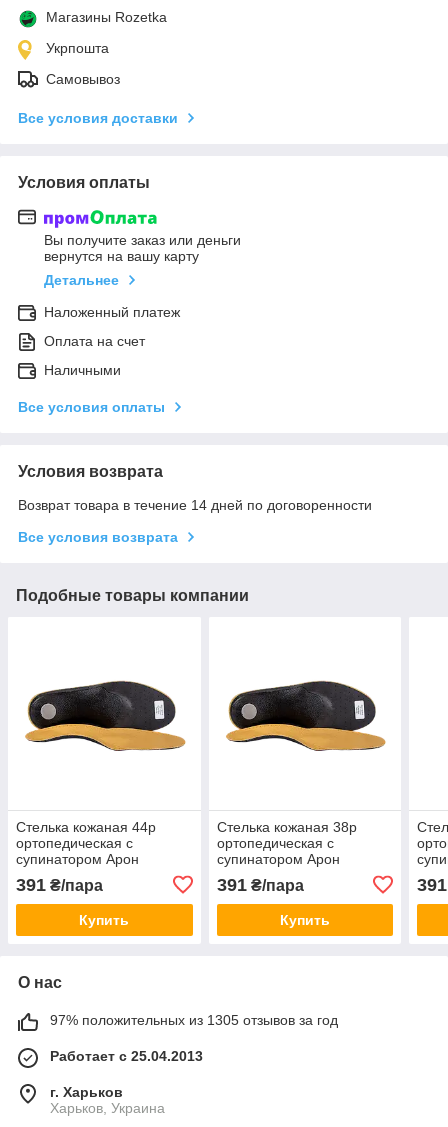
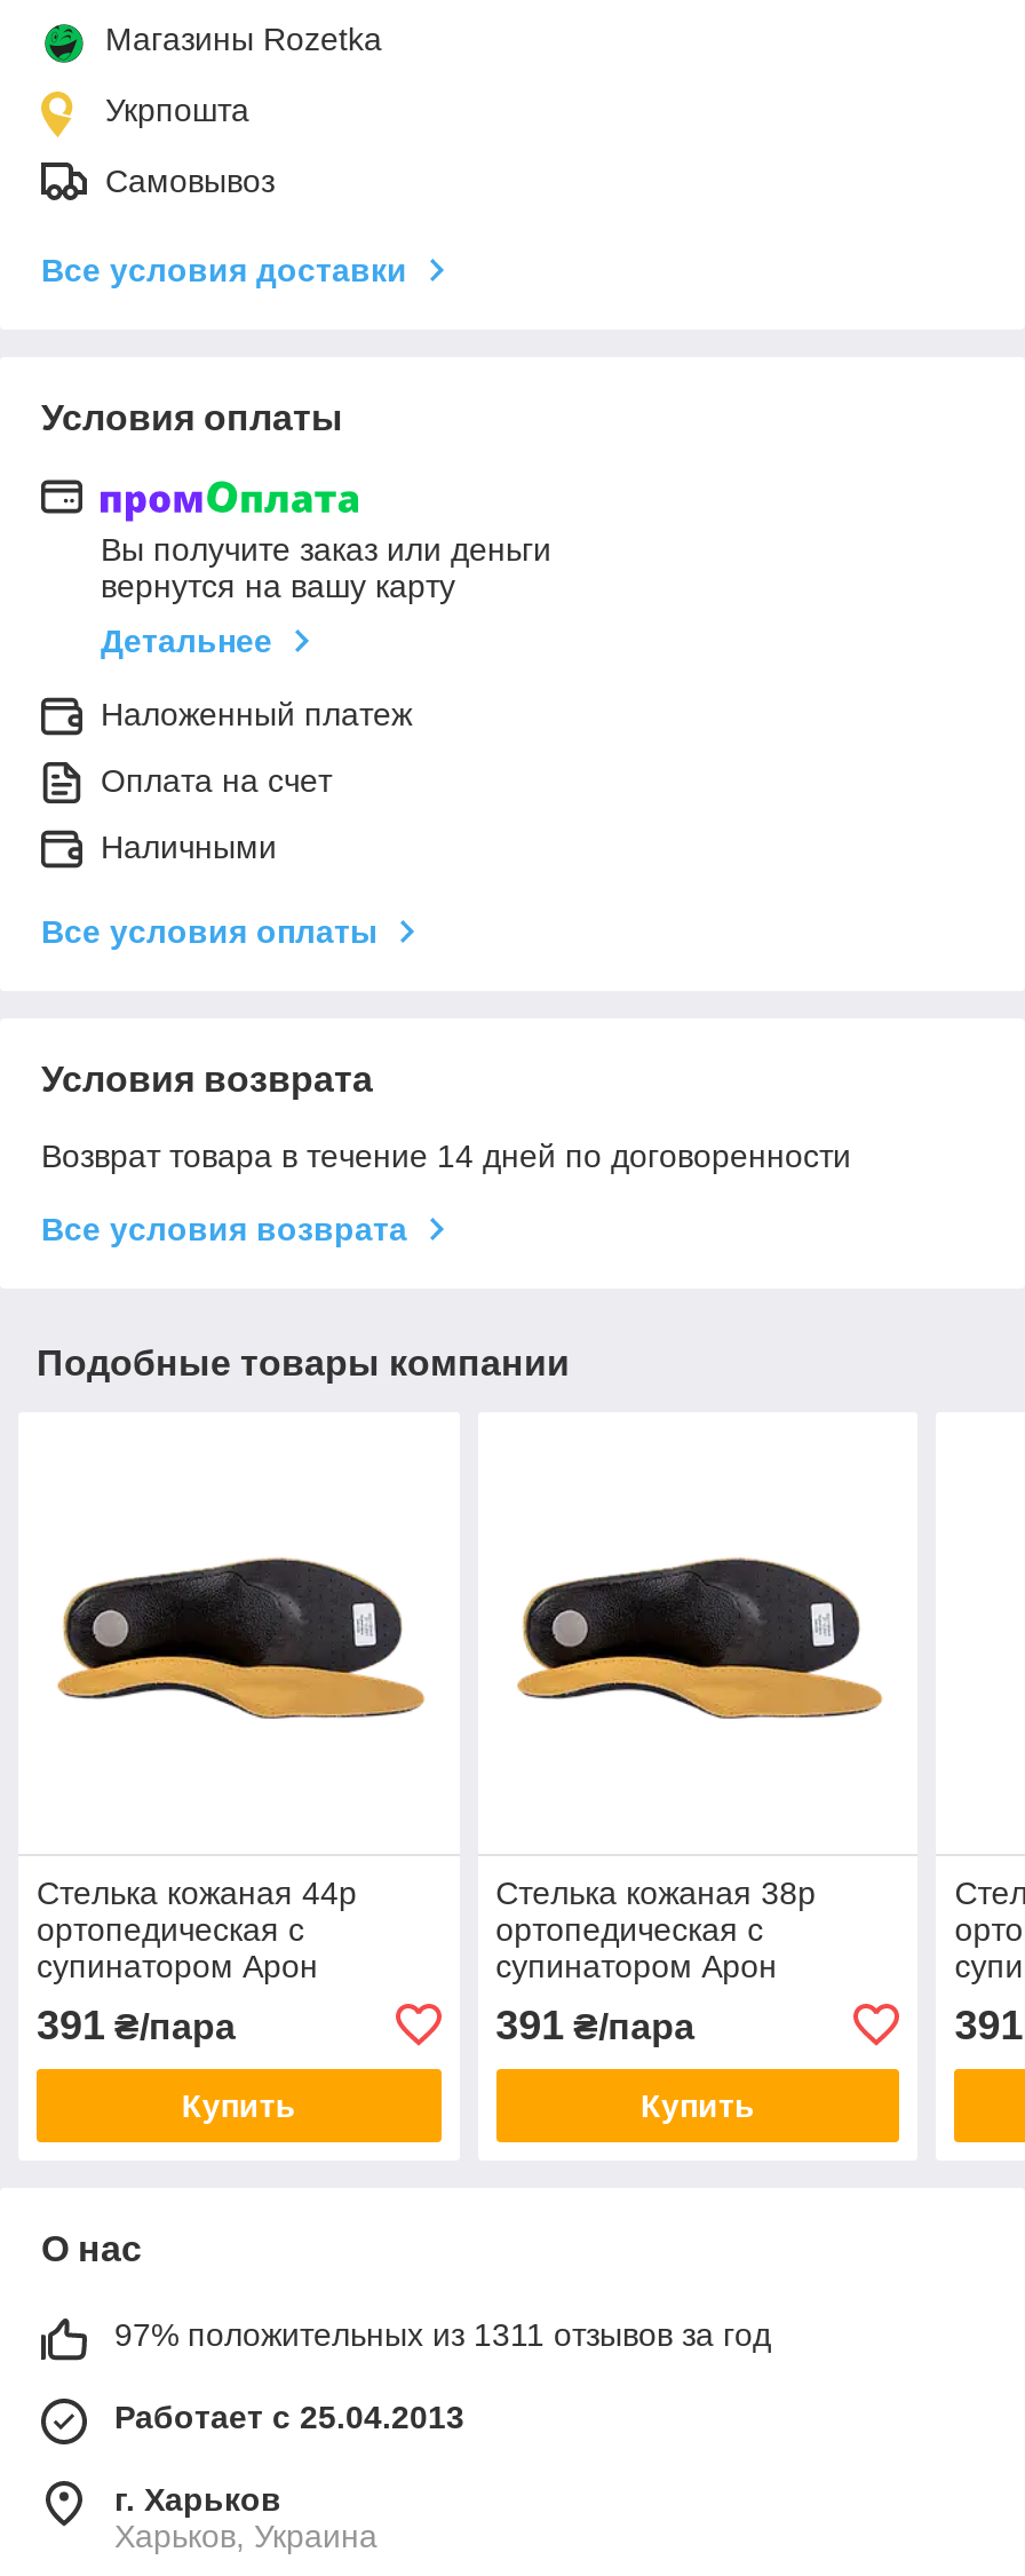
[50,1012,338,1028] 97% положительных из 1305 отзывов за год -> [114,2316,771,2352] 97% положительных из 1311 отзывов за год

